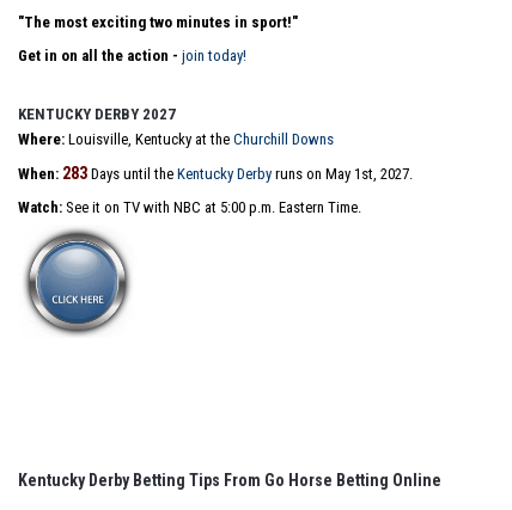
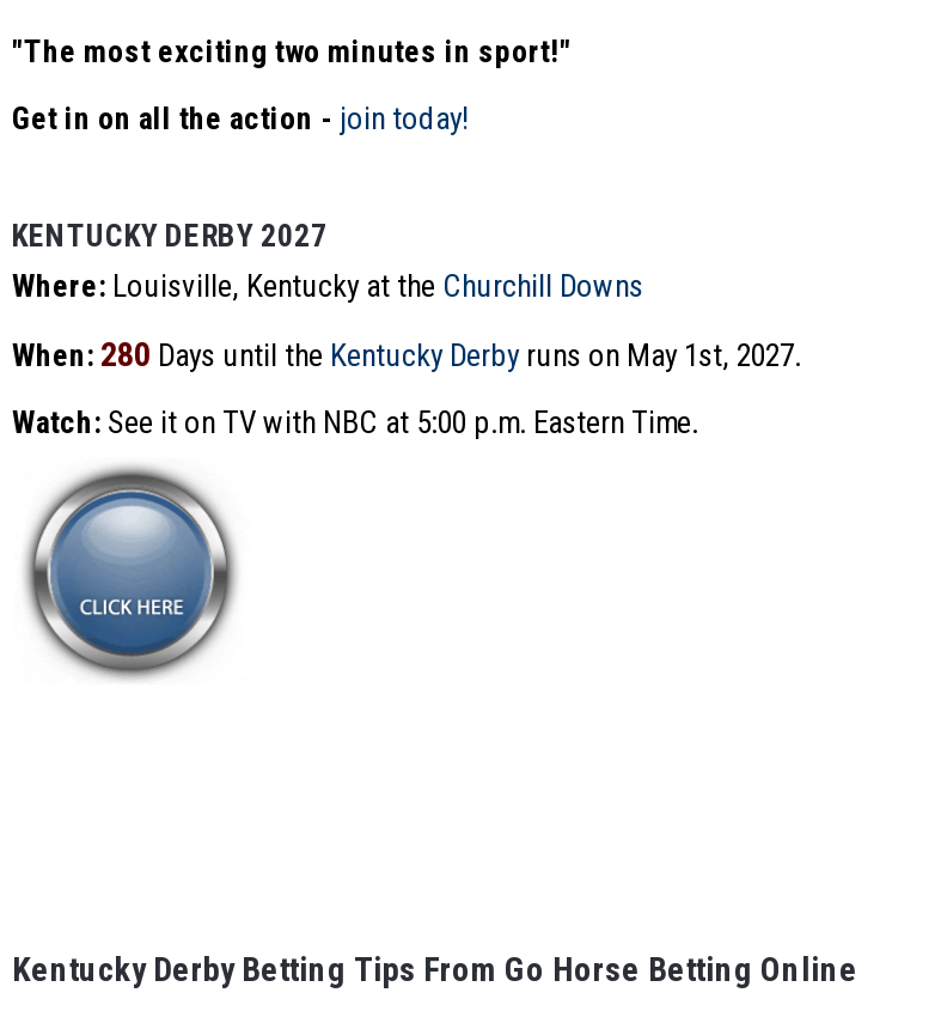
[18,164,413,183] When: 283 Days until the Kentucky Derby runs on May 1st, 2027. -> [12,335,801,374] When: 280 Days until the Kentucky Derby runs on May 1st, 2027.

